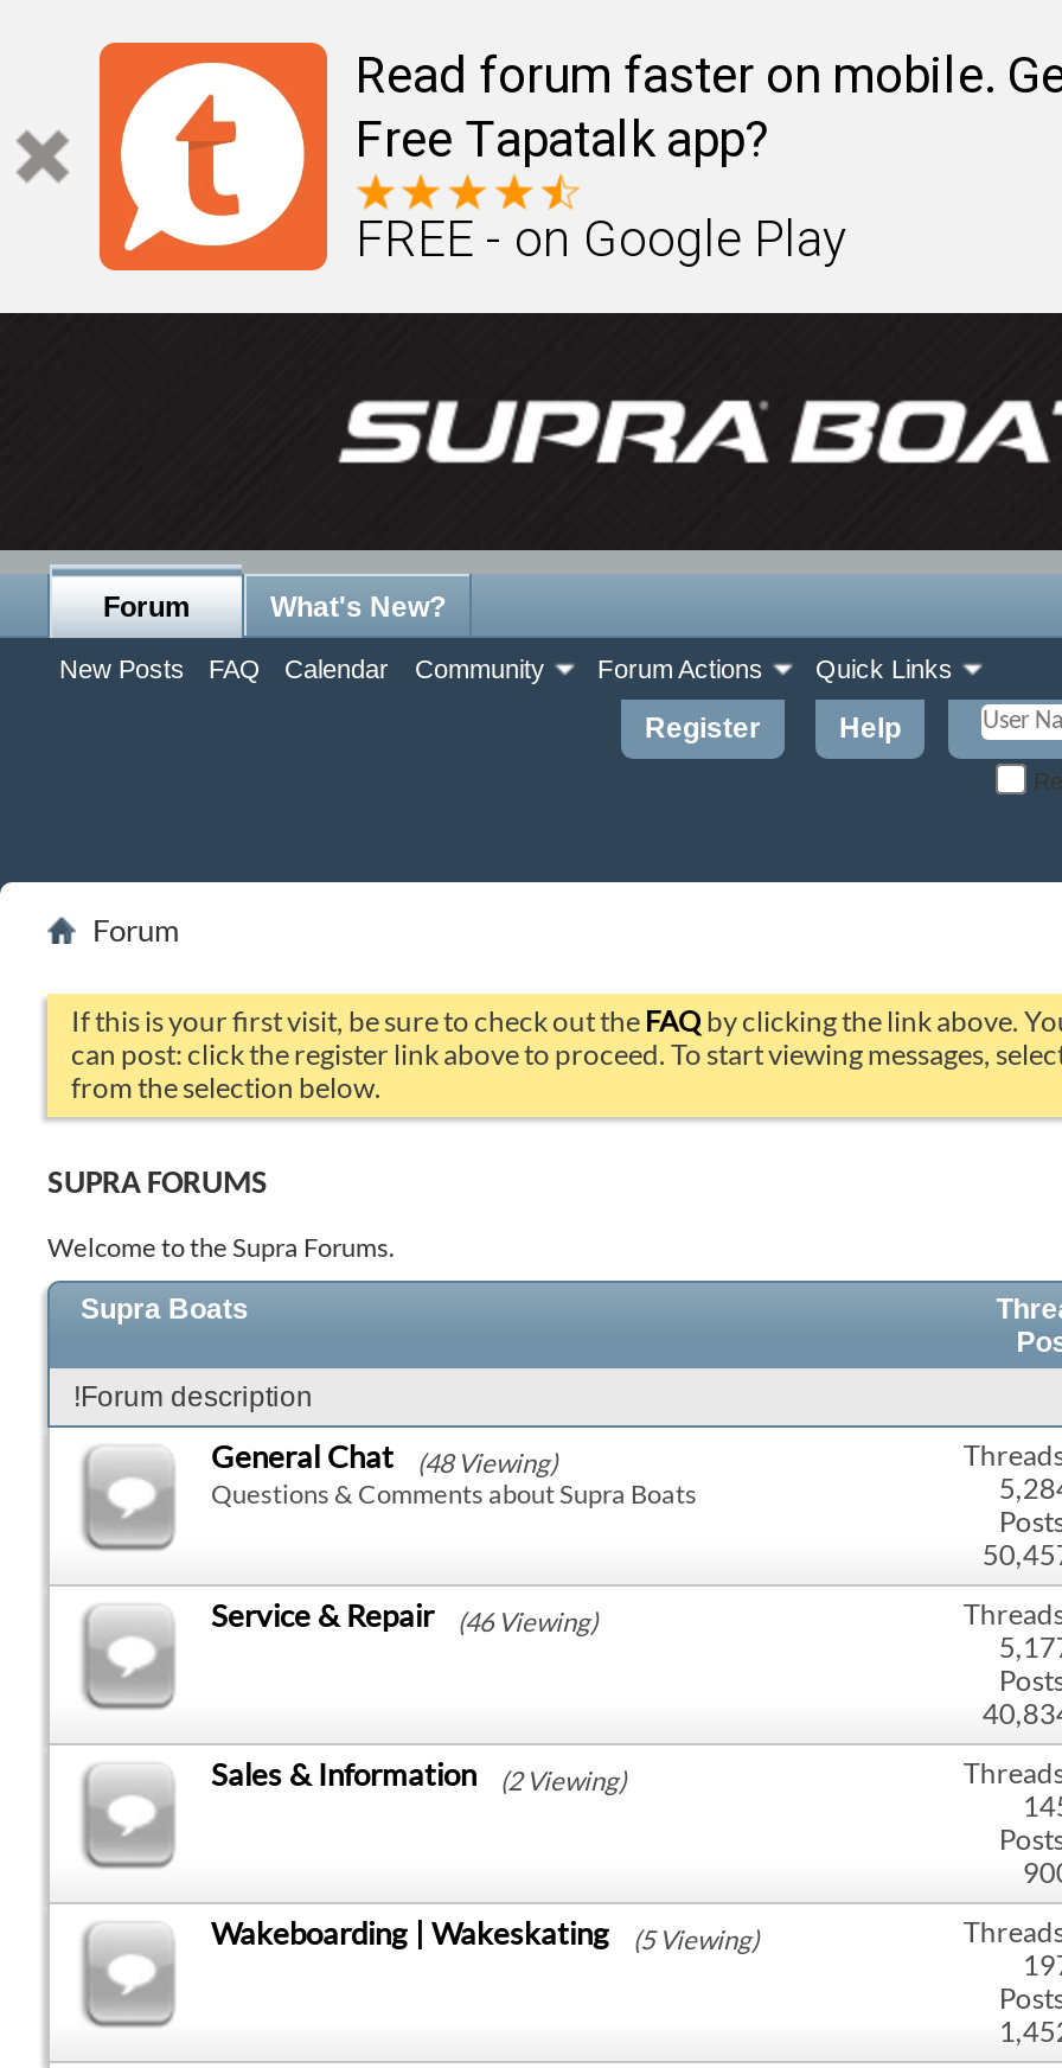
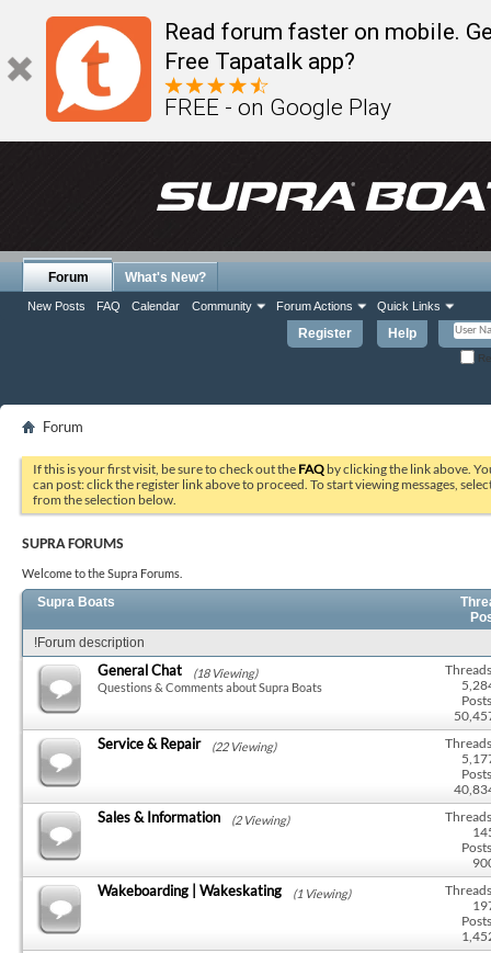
[211,1437,557,1477] General Chat (48 Viewing) -> [98,661,258,680] General Chat (18 Viewing)
[211,1596,597,1636] Service & Repair (46 Viewing) -> [98,735,276,753] Service & Repair (22 Viewing)
[633,1923,759,1954] (5 Viewing) -> [293,886,351,900] (1 Viewing)

